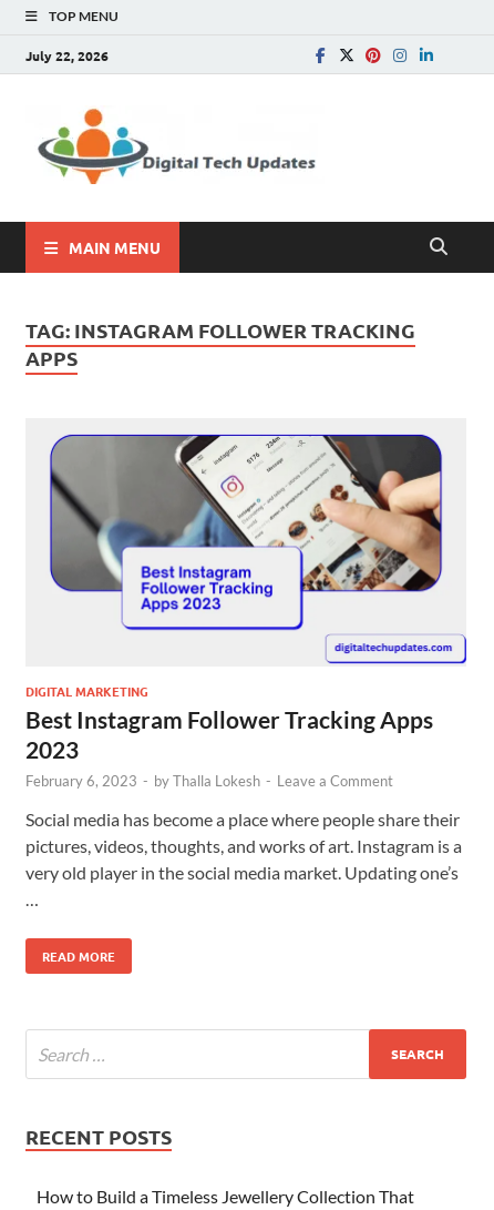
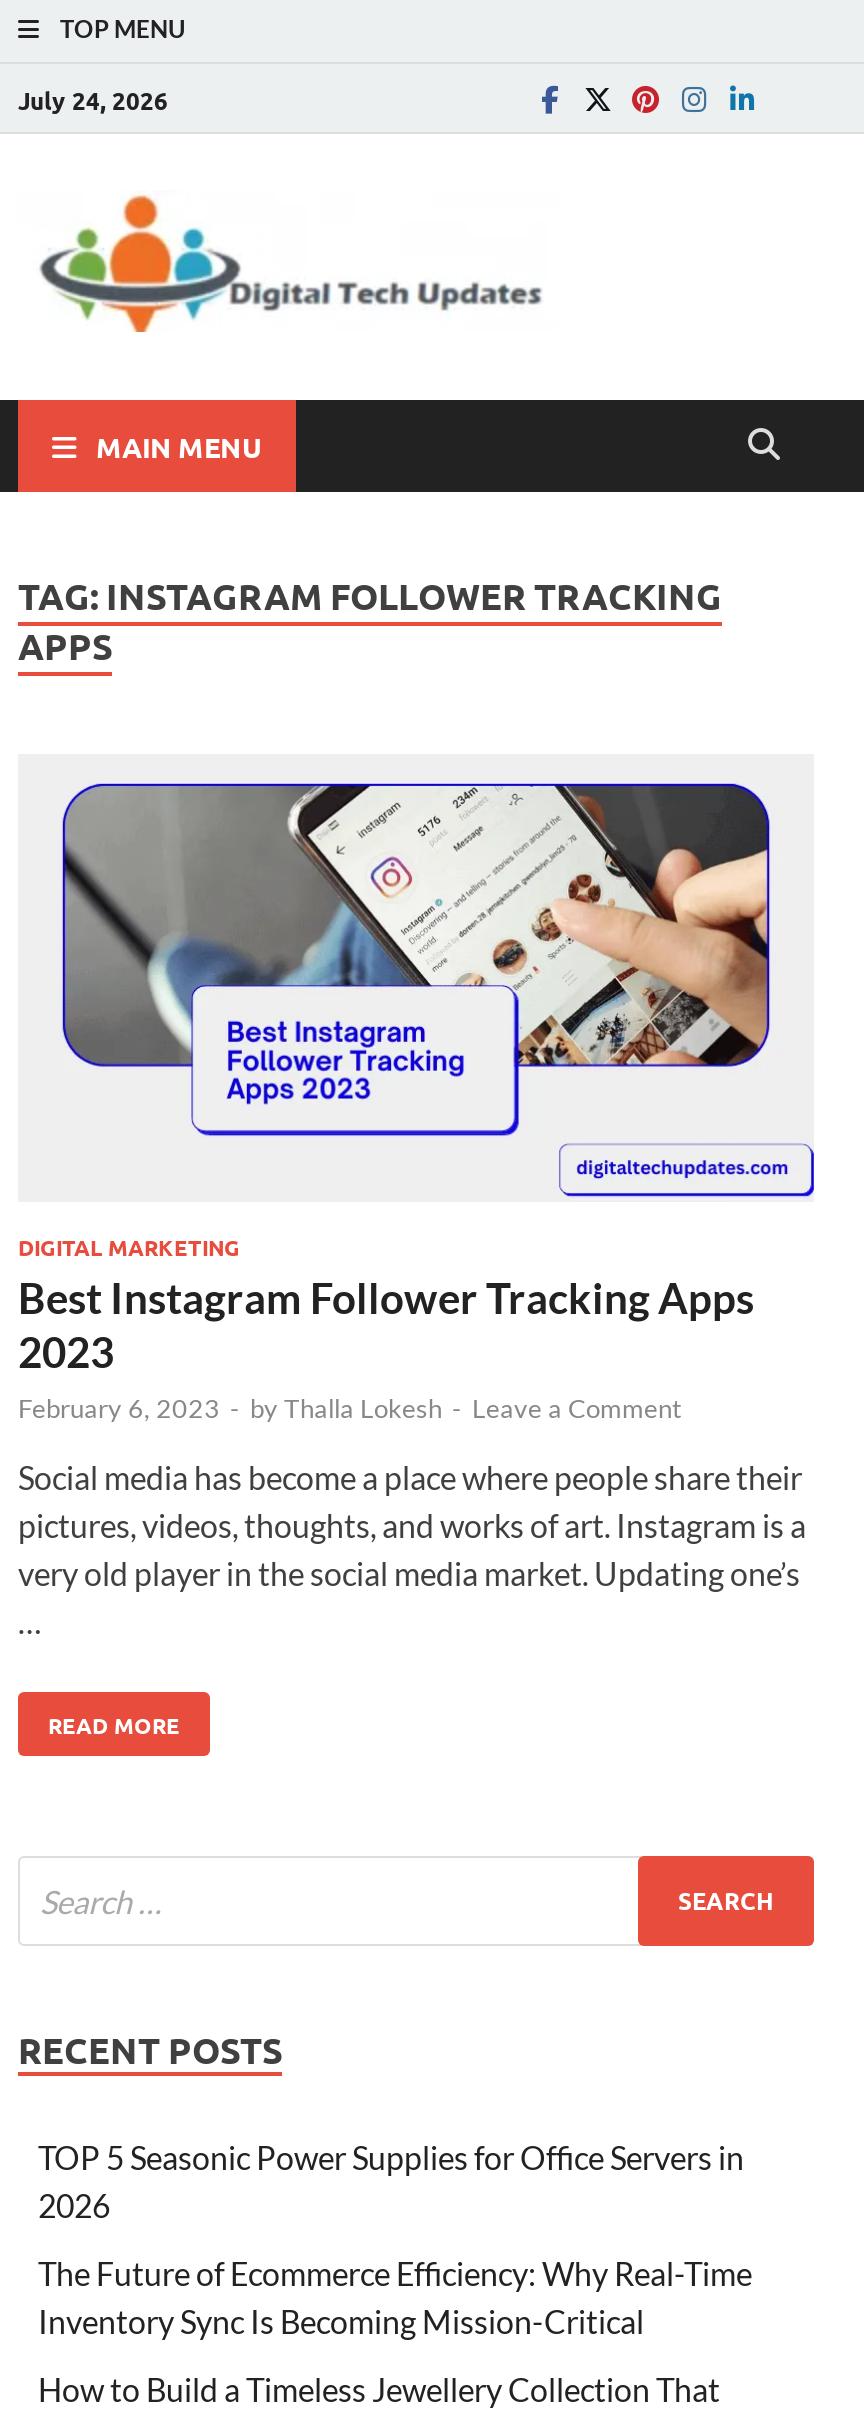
[25,46,109,64] July 22, 2026 -> [18,83,168,115] July 24, 2026
none -> [38,2137,752,2339] TOP 5 Seasonic Power Supplies for Office Servers in | 2026 | The Future of Ecommerce Efficiency: Why Real-Time | Inventory Sync Is Becoming Mission-Critical

